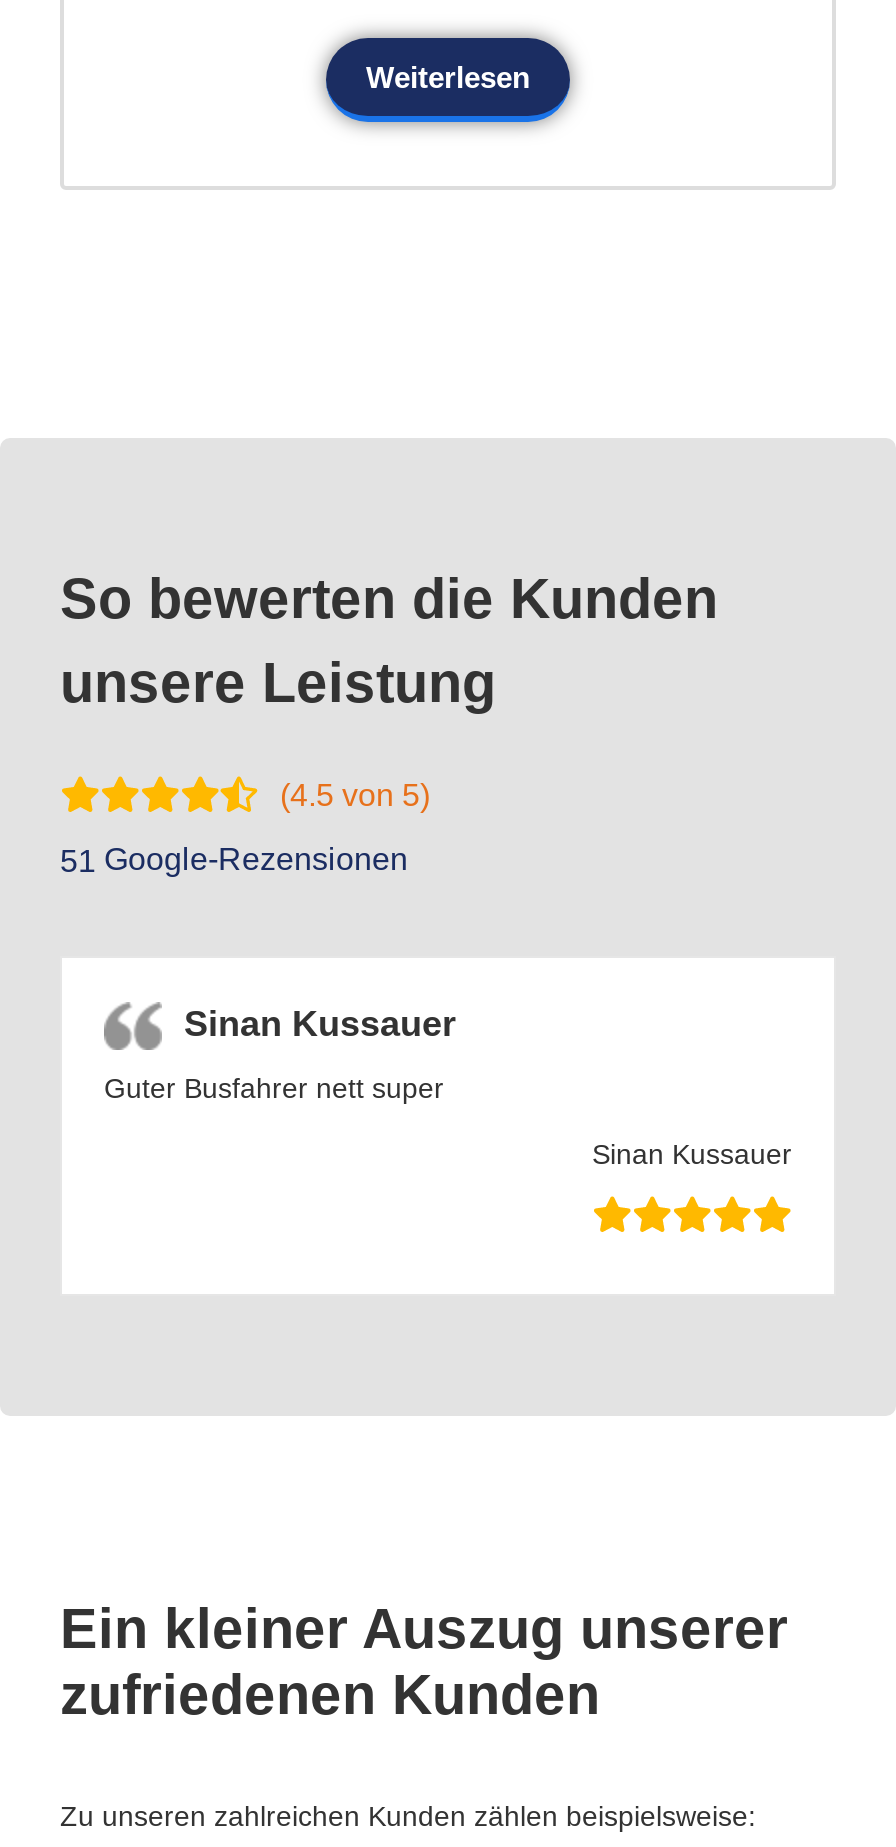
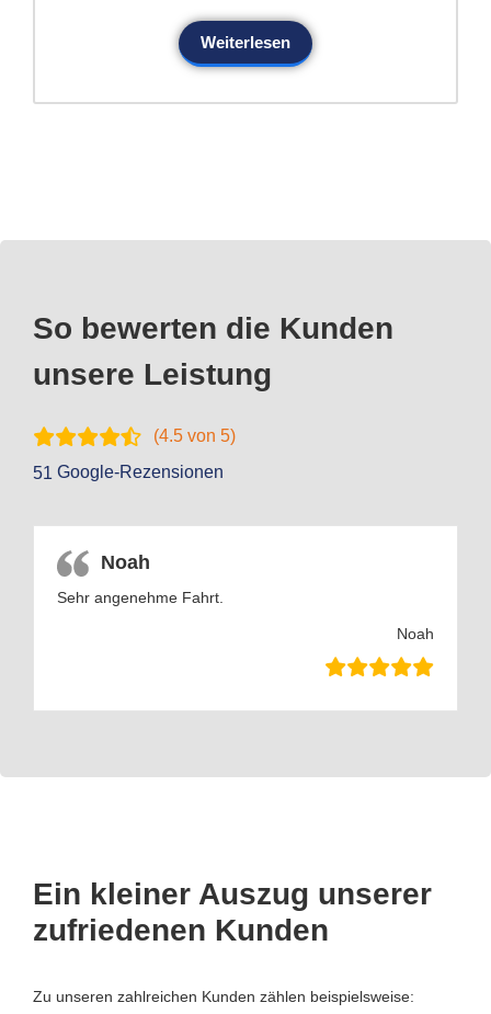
[184,1004,456,1044] Sinan Kussauer -> [101,551,150,573] Noah
[104,1072,444,1104] Guter Busfahrer nett super -> [57,588,224,606] Sehr angenehme Fahrt.
[592,1138,792,1170] Sinan Kussauer -> [397,624,434,642] Noah

